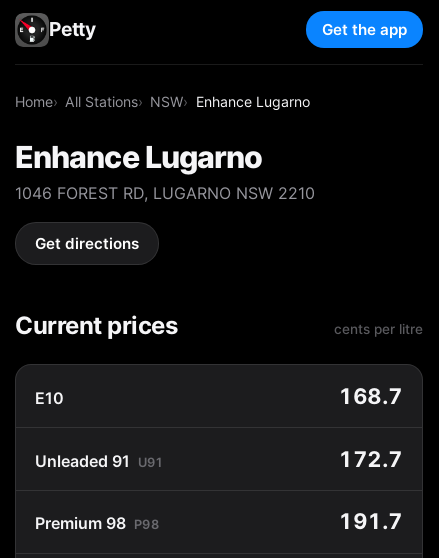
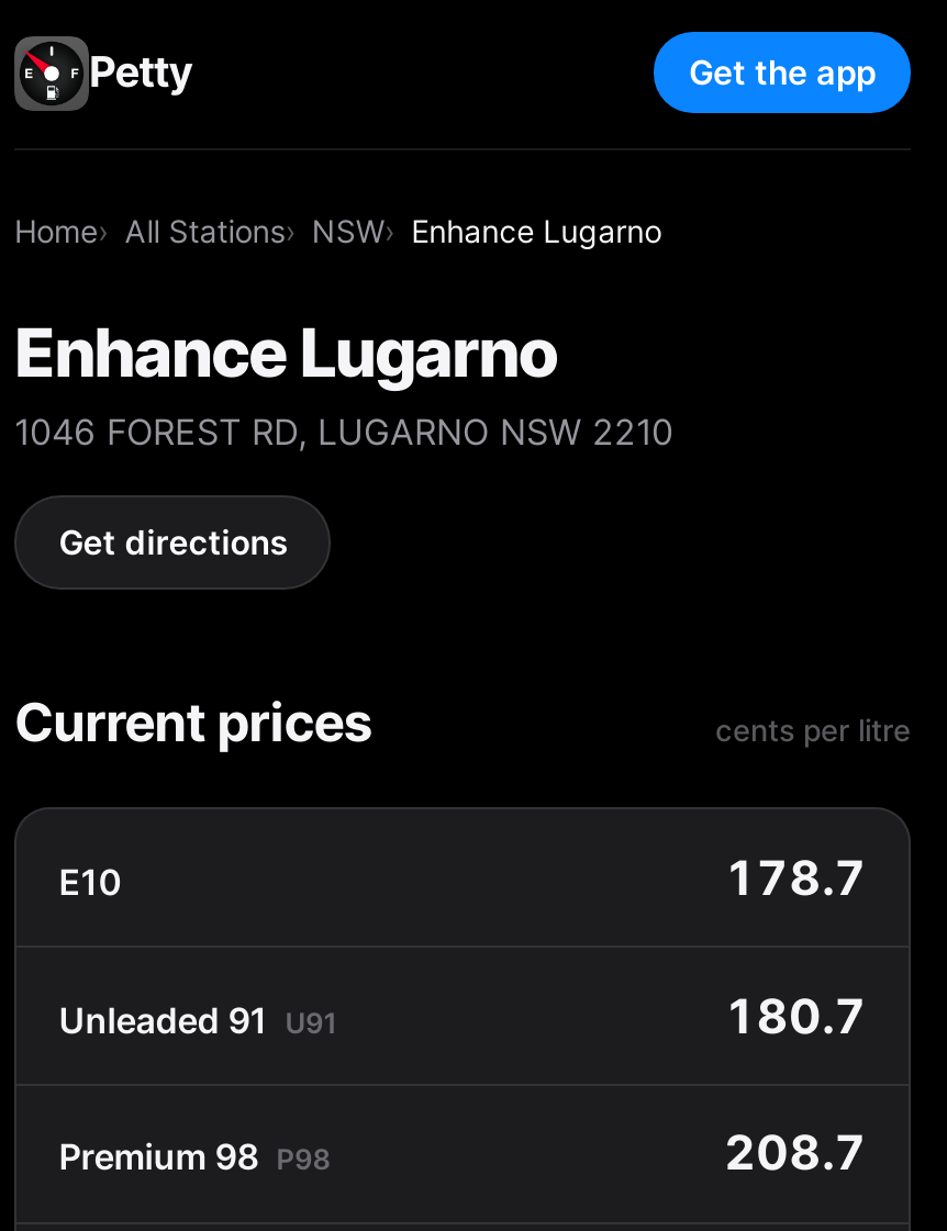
[338,383,403,409] 168.7 -> [724,848,866,905] 178.7
[338,445,403,471] 172.7 -> [724,986,866,1043] 180.7
[338,508,403,534] 191.7 -> [724,1124,866,1181] 208.7

